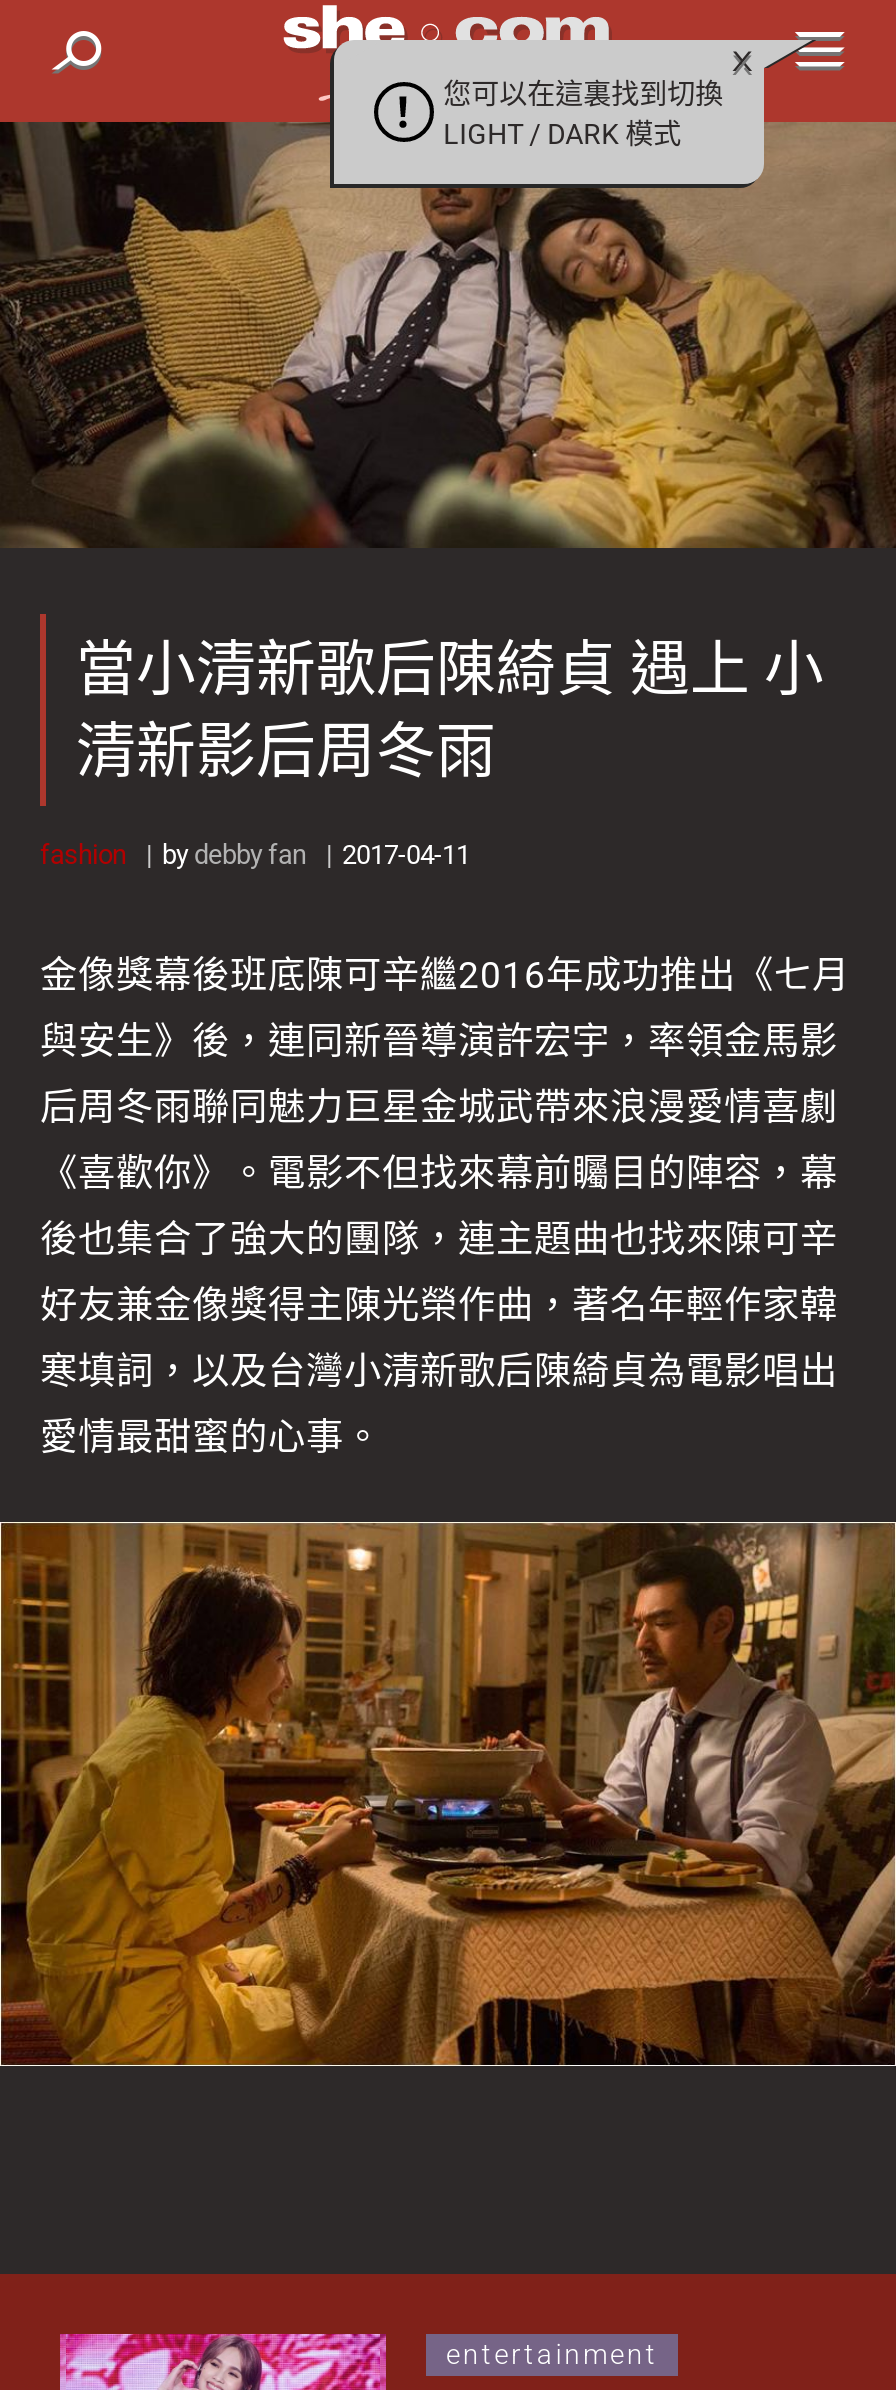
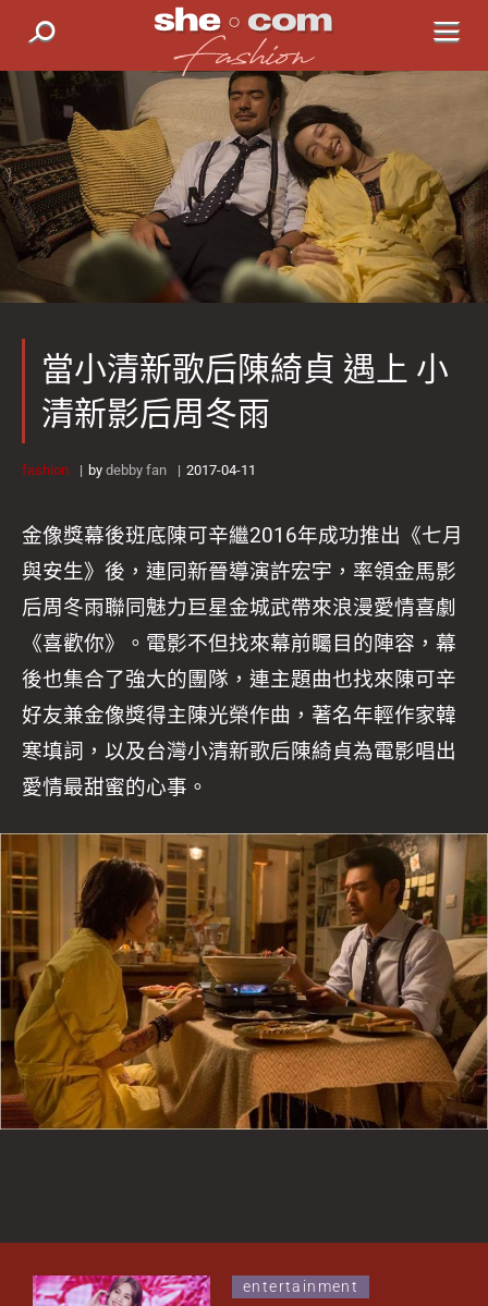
[328,36,814,190] [image] -> [180,25,440,107] [image]
[443,77,723,149] 您可以在這裏找到切換 | LIGHT / DARK 模式 -> none

